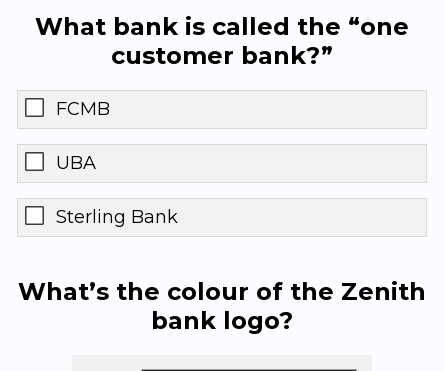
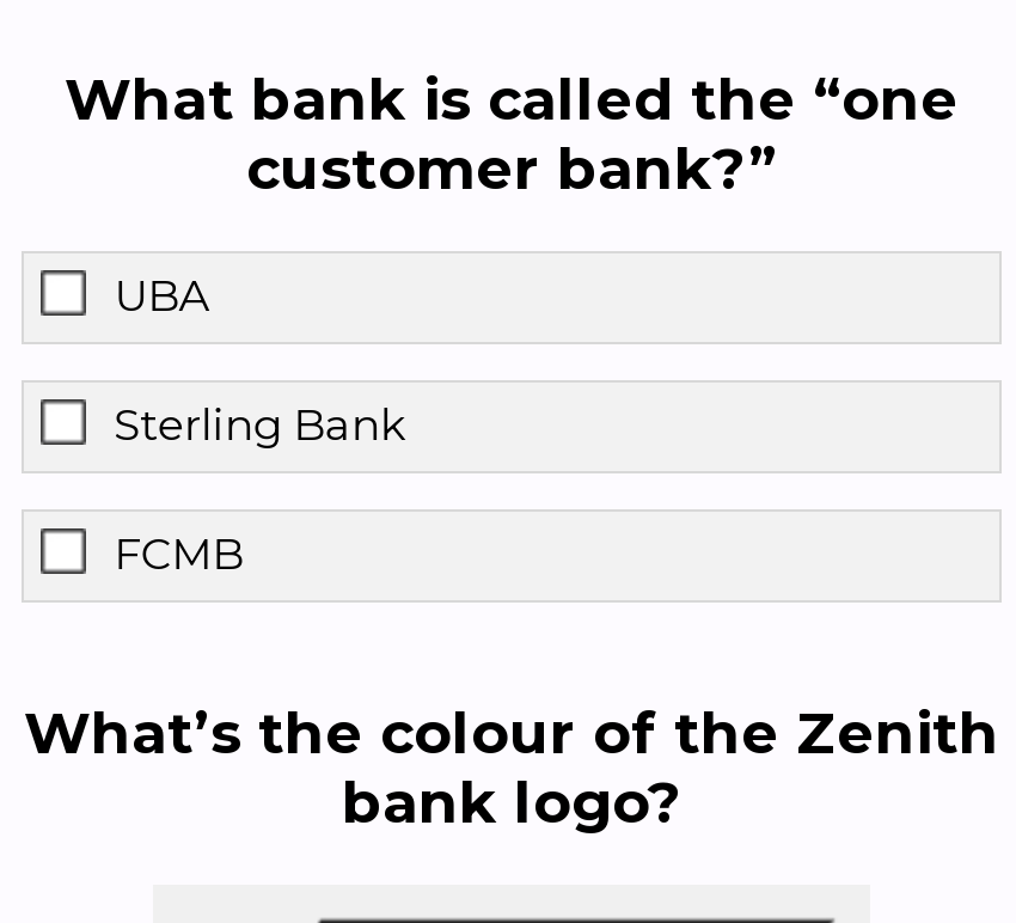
moved [56,98,110,120] -> [114,528,243,581]: FCMB
moved [56,152,178,228] -> [114,270,406,452]: UBA | Sterling Bank

